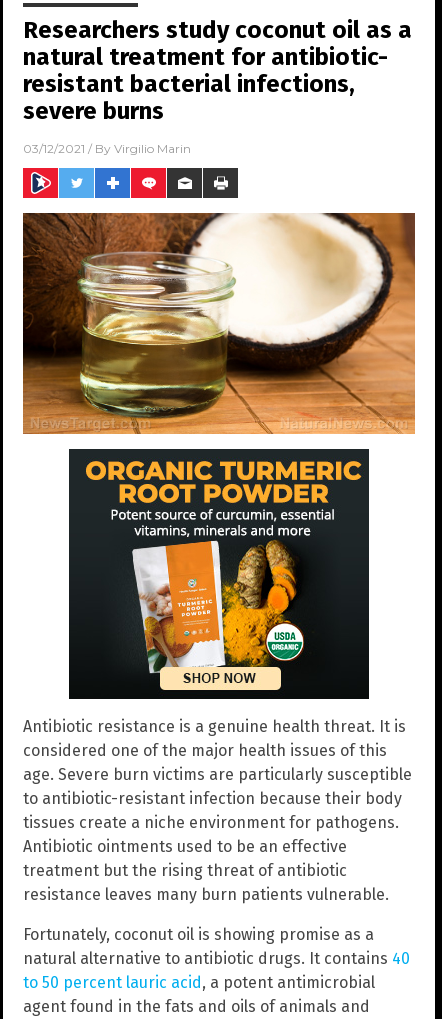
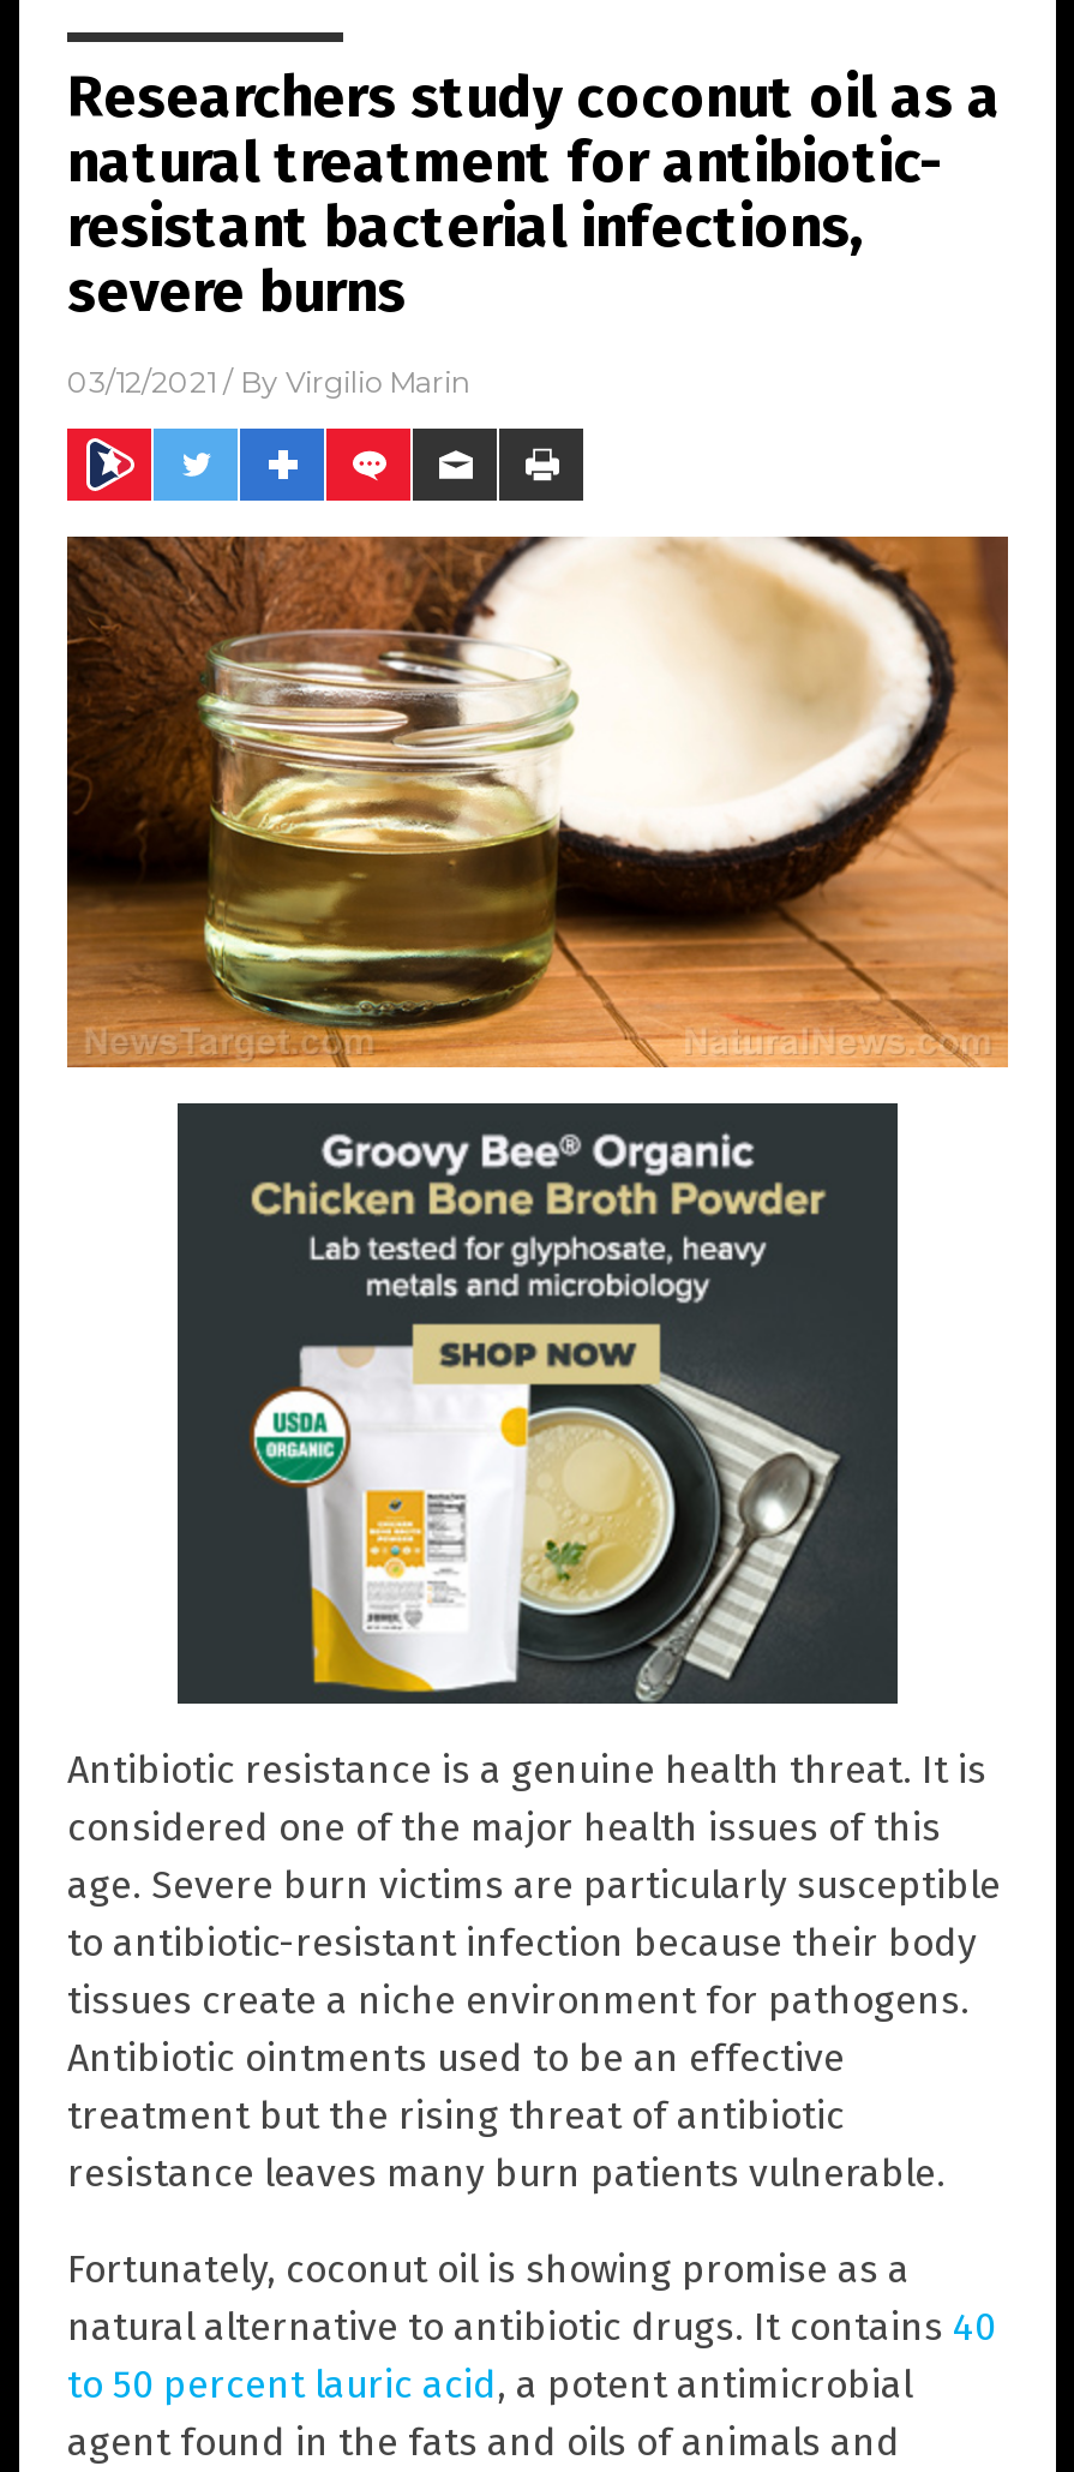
[70,460,368,699] [image] -> [178,1132,890,1704] [image]

